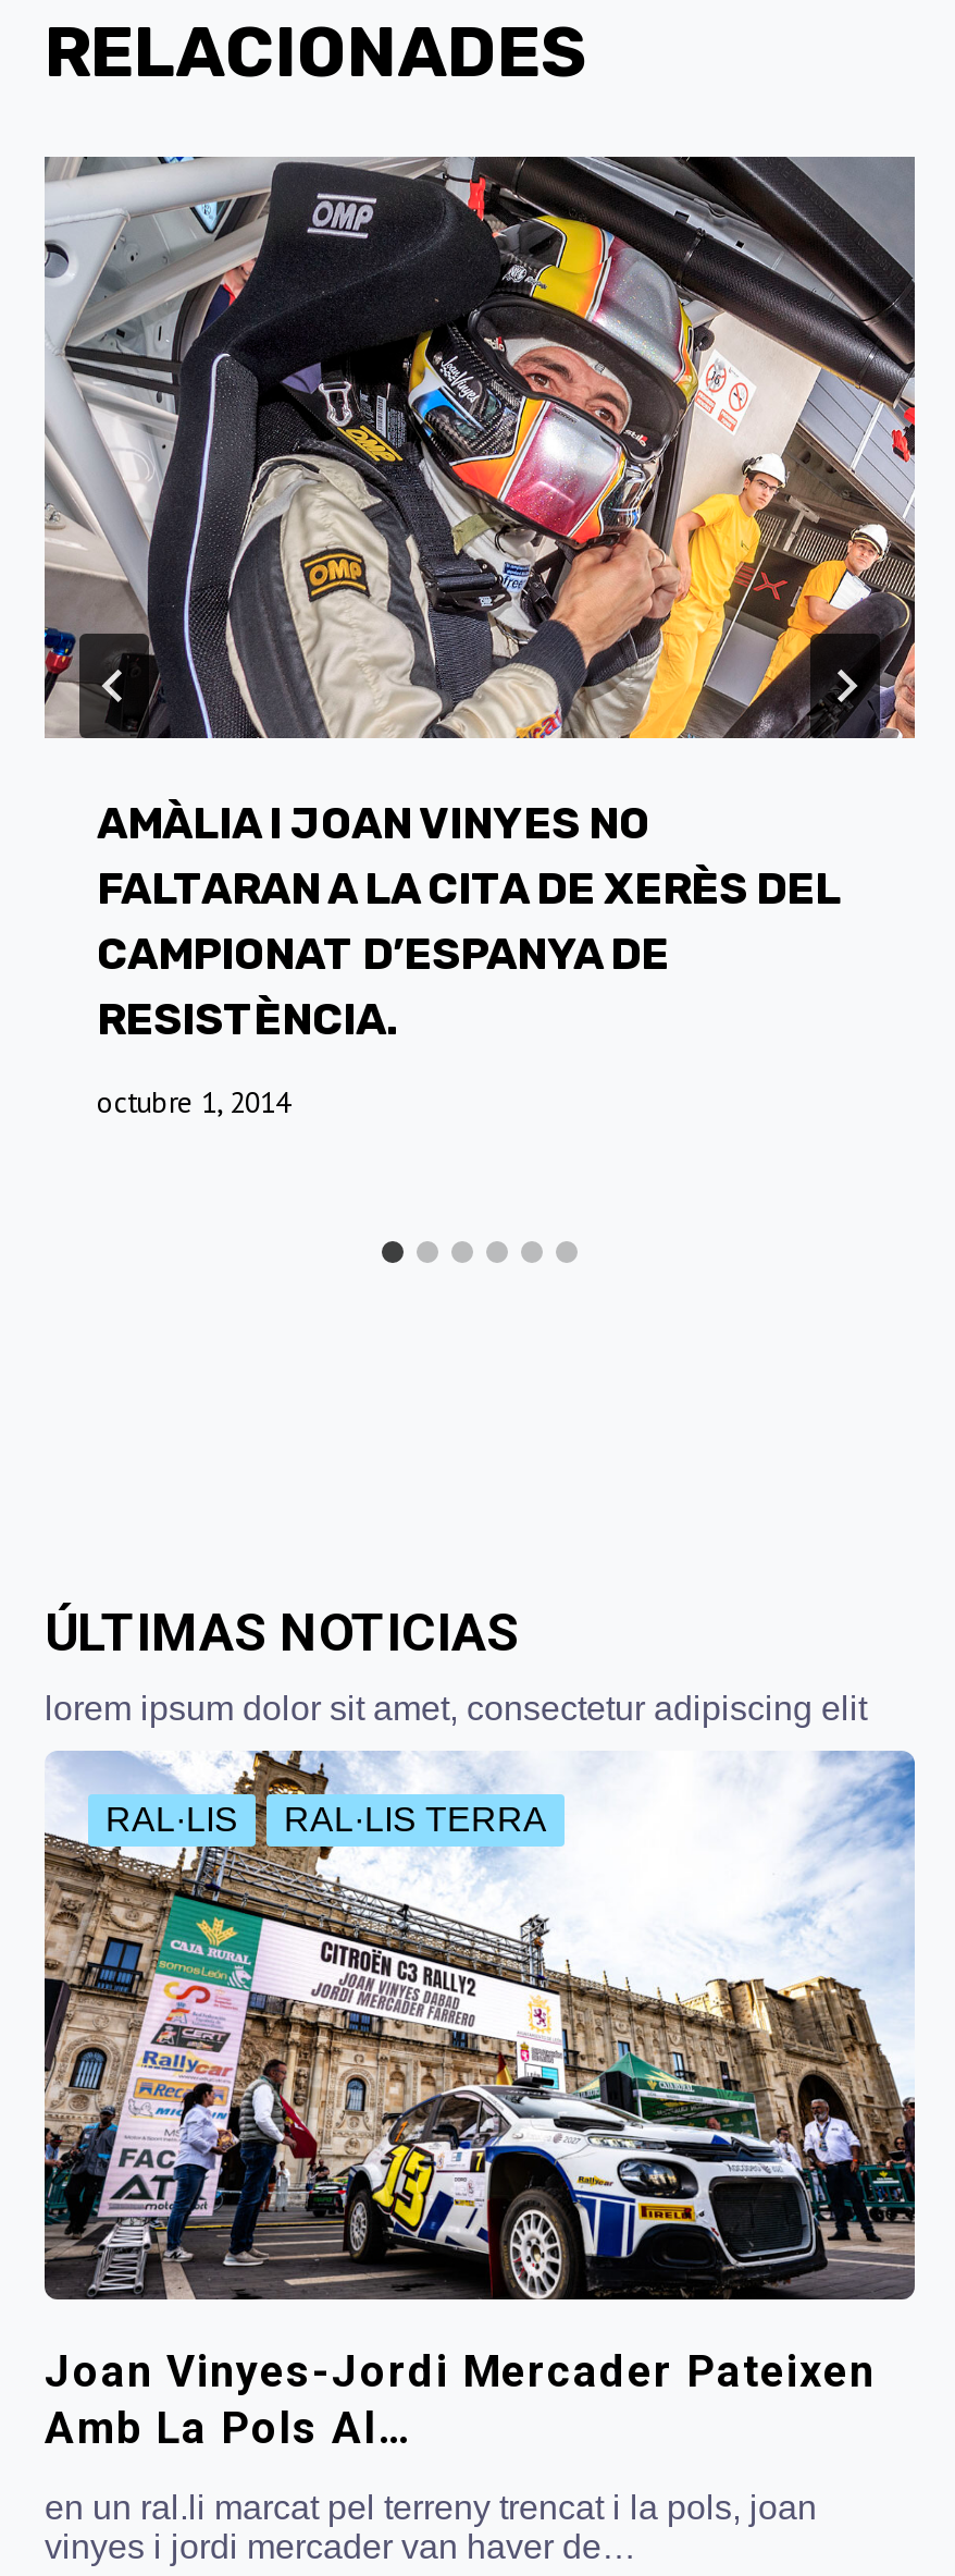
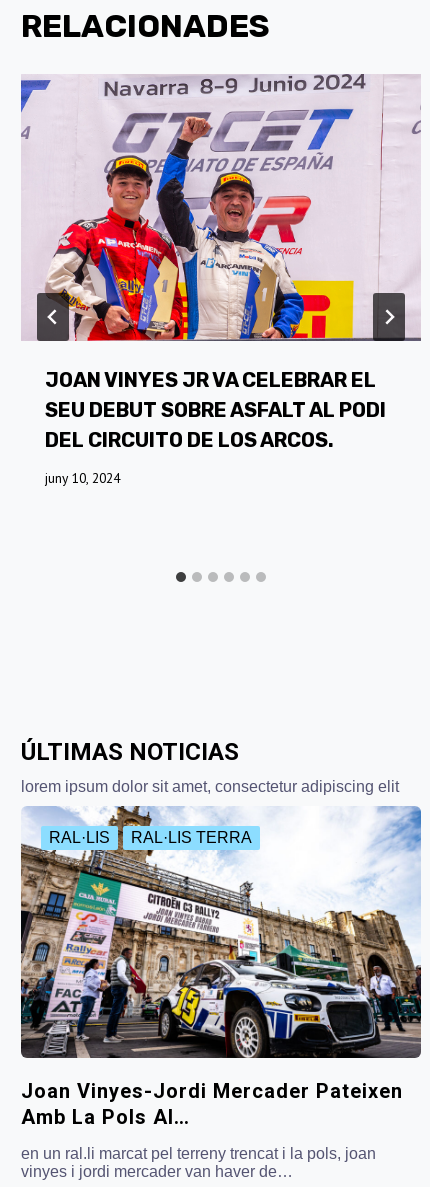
[42,155,917,1044] [image] | AMÀLIA I JOAN VINYES NO | FALTARAN A LA CITA DE XERÈS DEL | CAMPIONAT D’ESPANYA DE | RESISTÈNCIA. -> [21,74,421,451] [image] | JOAN VINYES JR VA CELEBRAR EL | SEU DEBUT SOBRE ASFALT AL PODI | DEL CIRCUITO DE LOS ARCOS.
[97,1082,290,1122] octubre 1, 2014 -> [45,469,120,487] juny 10, 2024

